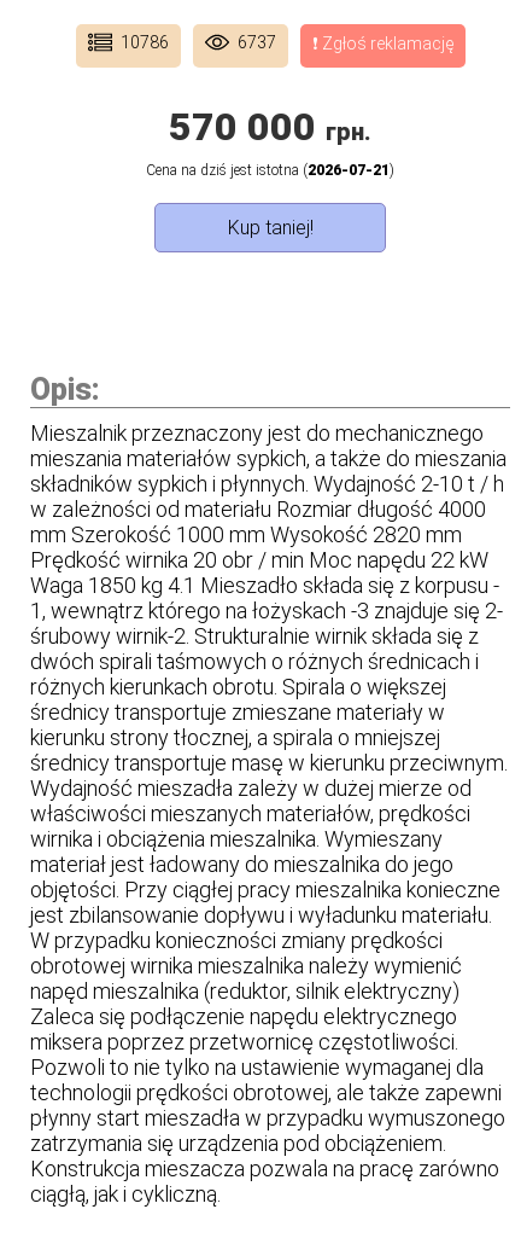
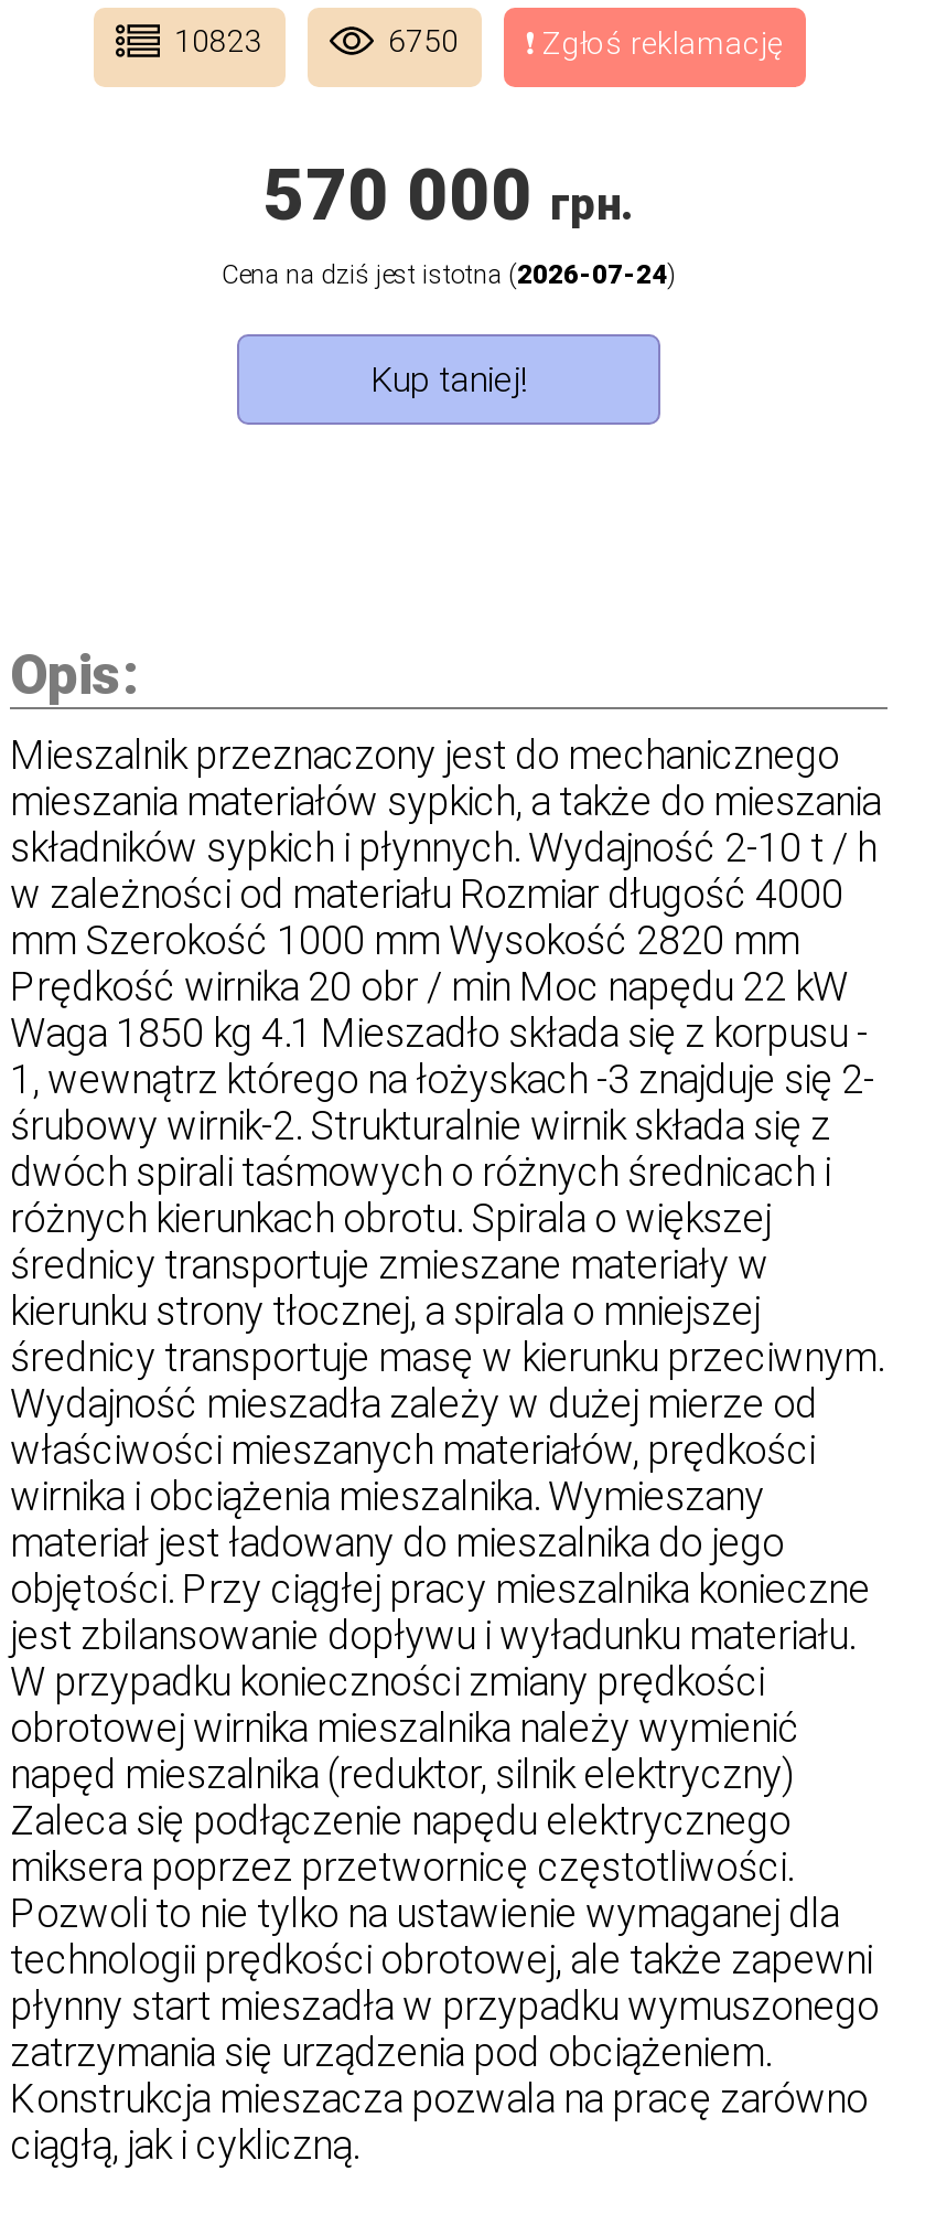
[120,32,168,52] 10786 -> [174,23,262,58] 10823
[237,32,276,52] 6737 -> [388,23,459,58] 6750
[146,162,394,179] Cena na dziś jest istotna (2026-07-21) -> [222,259,676,290] Cena na dziś jest istotna (2026-07-24)

